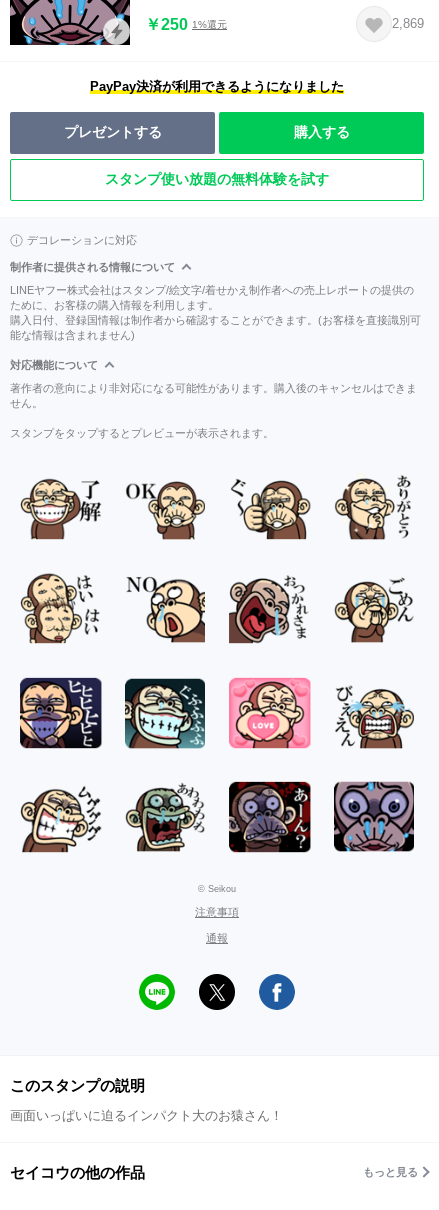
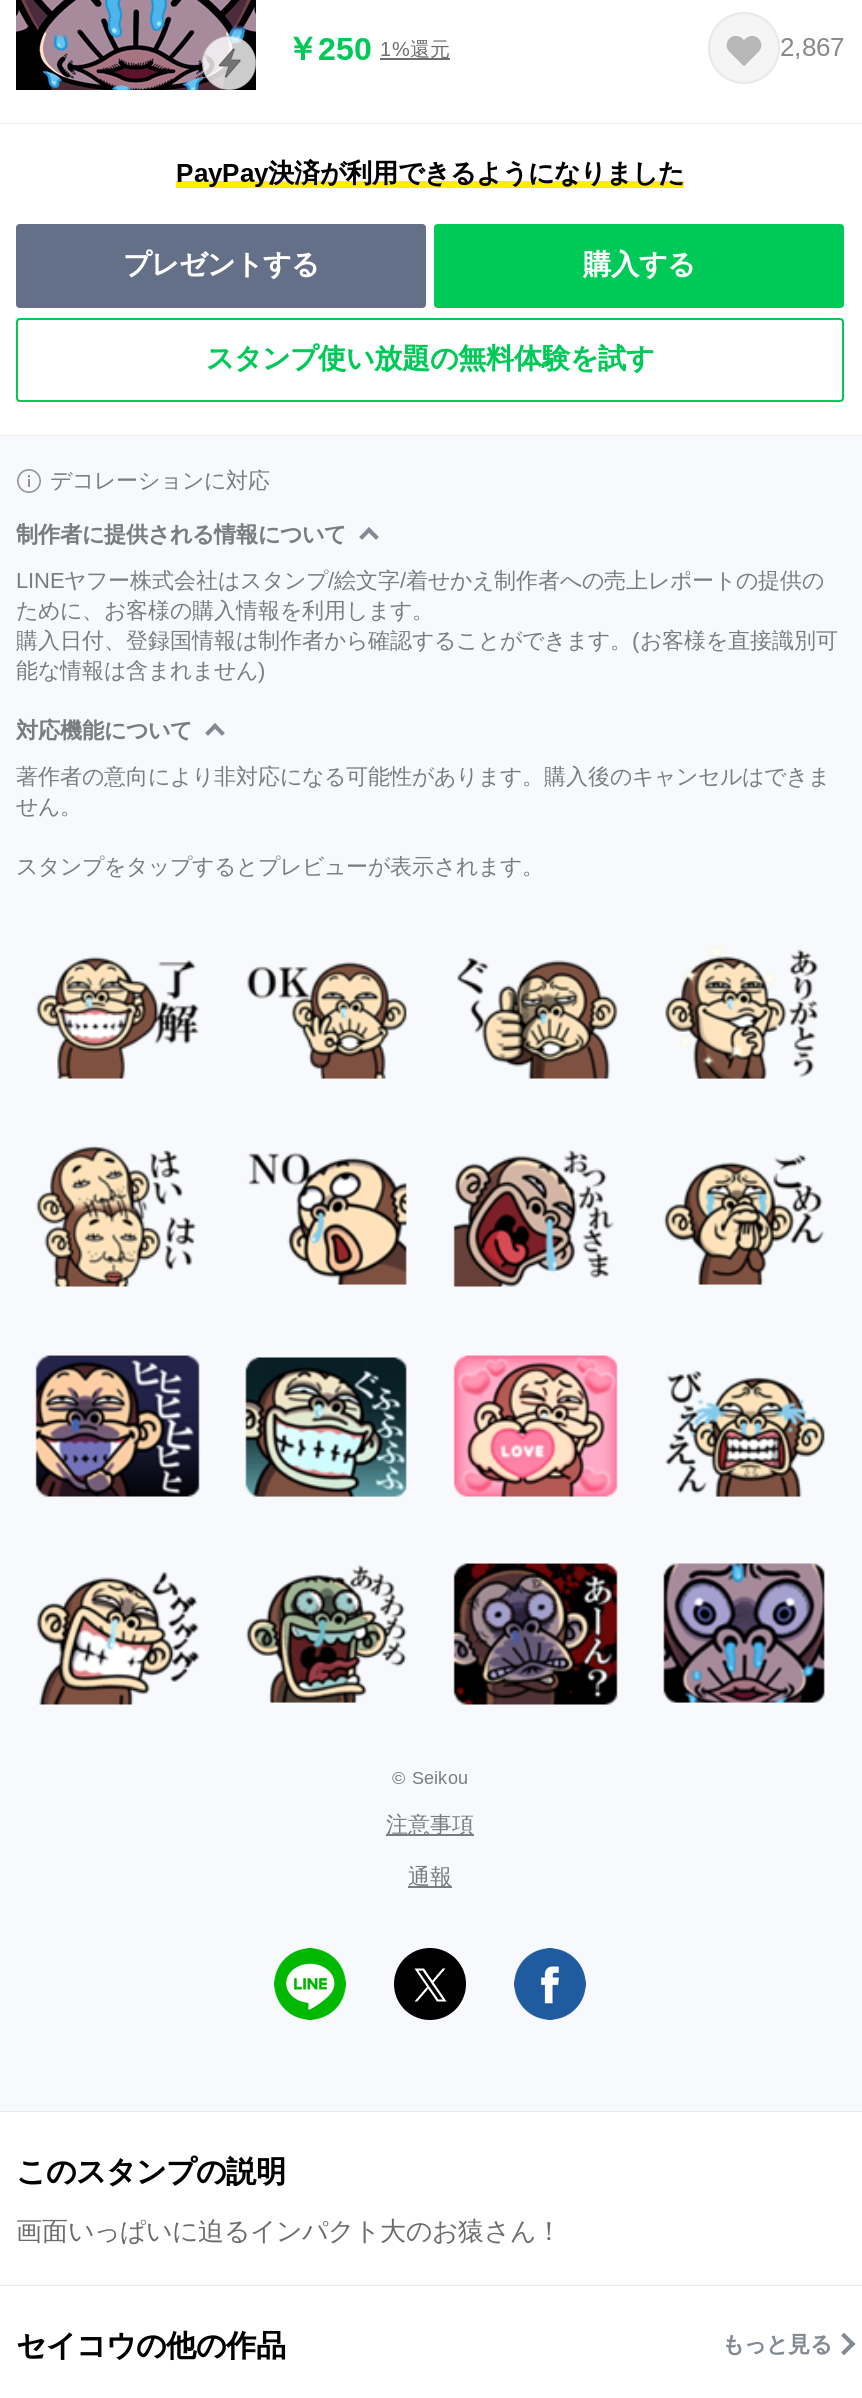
[392,16,424,31] 2,869 -> [780,32,844,62] 2,867

